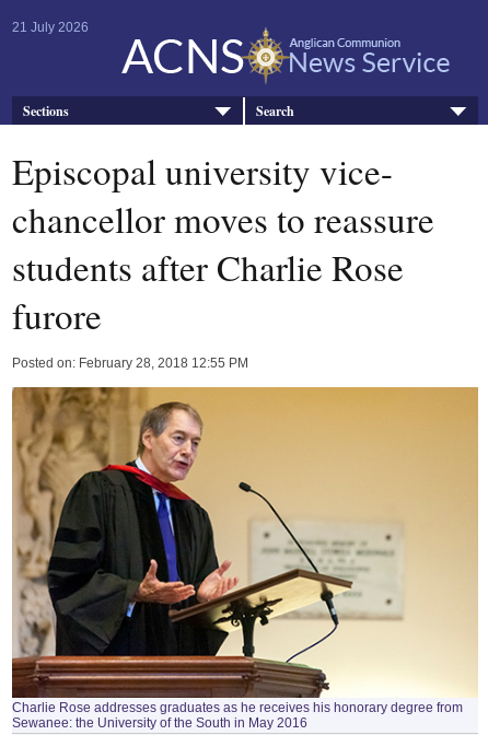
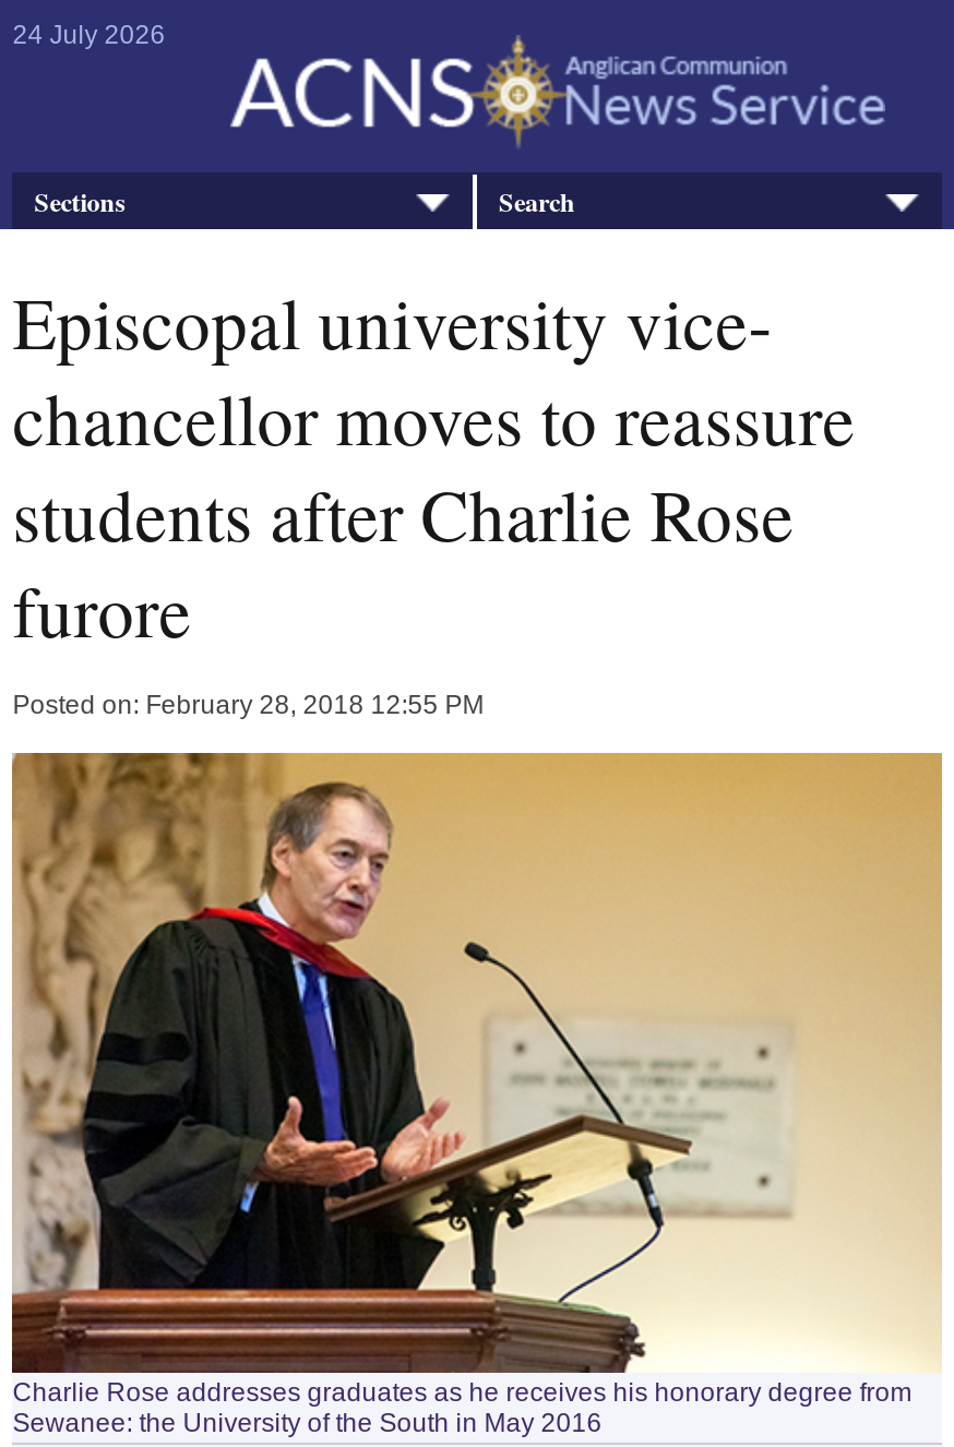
[12,20,89,35] 21 July 2026 -> [12,20,165,50] 24 July 2026

